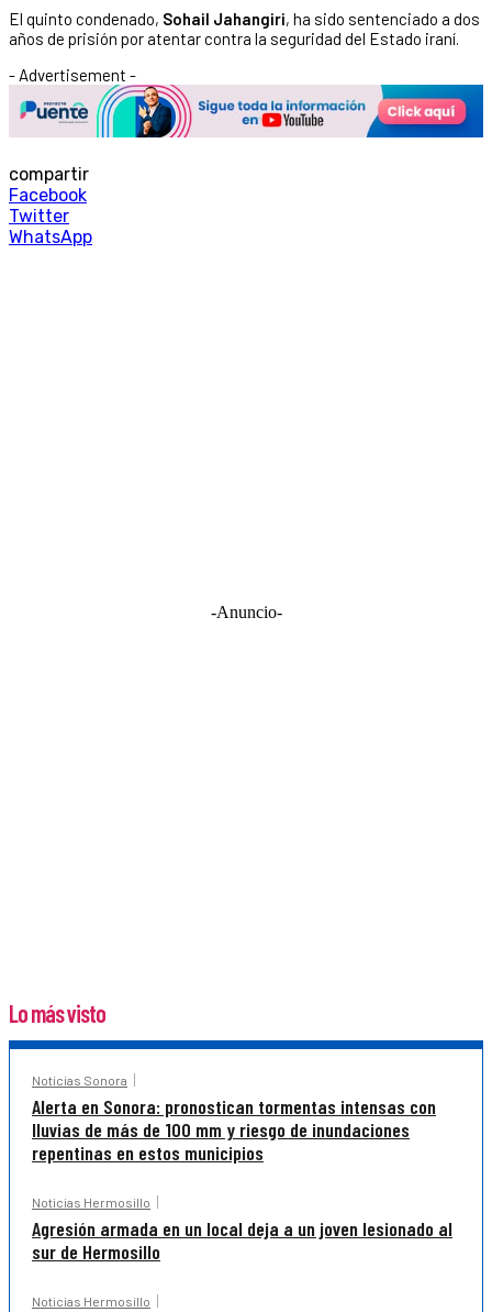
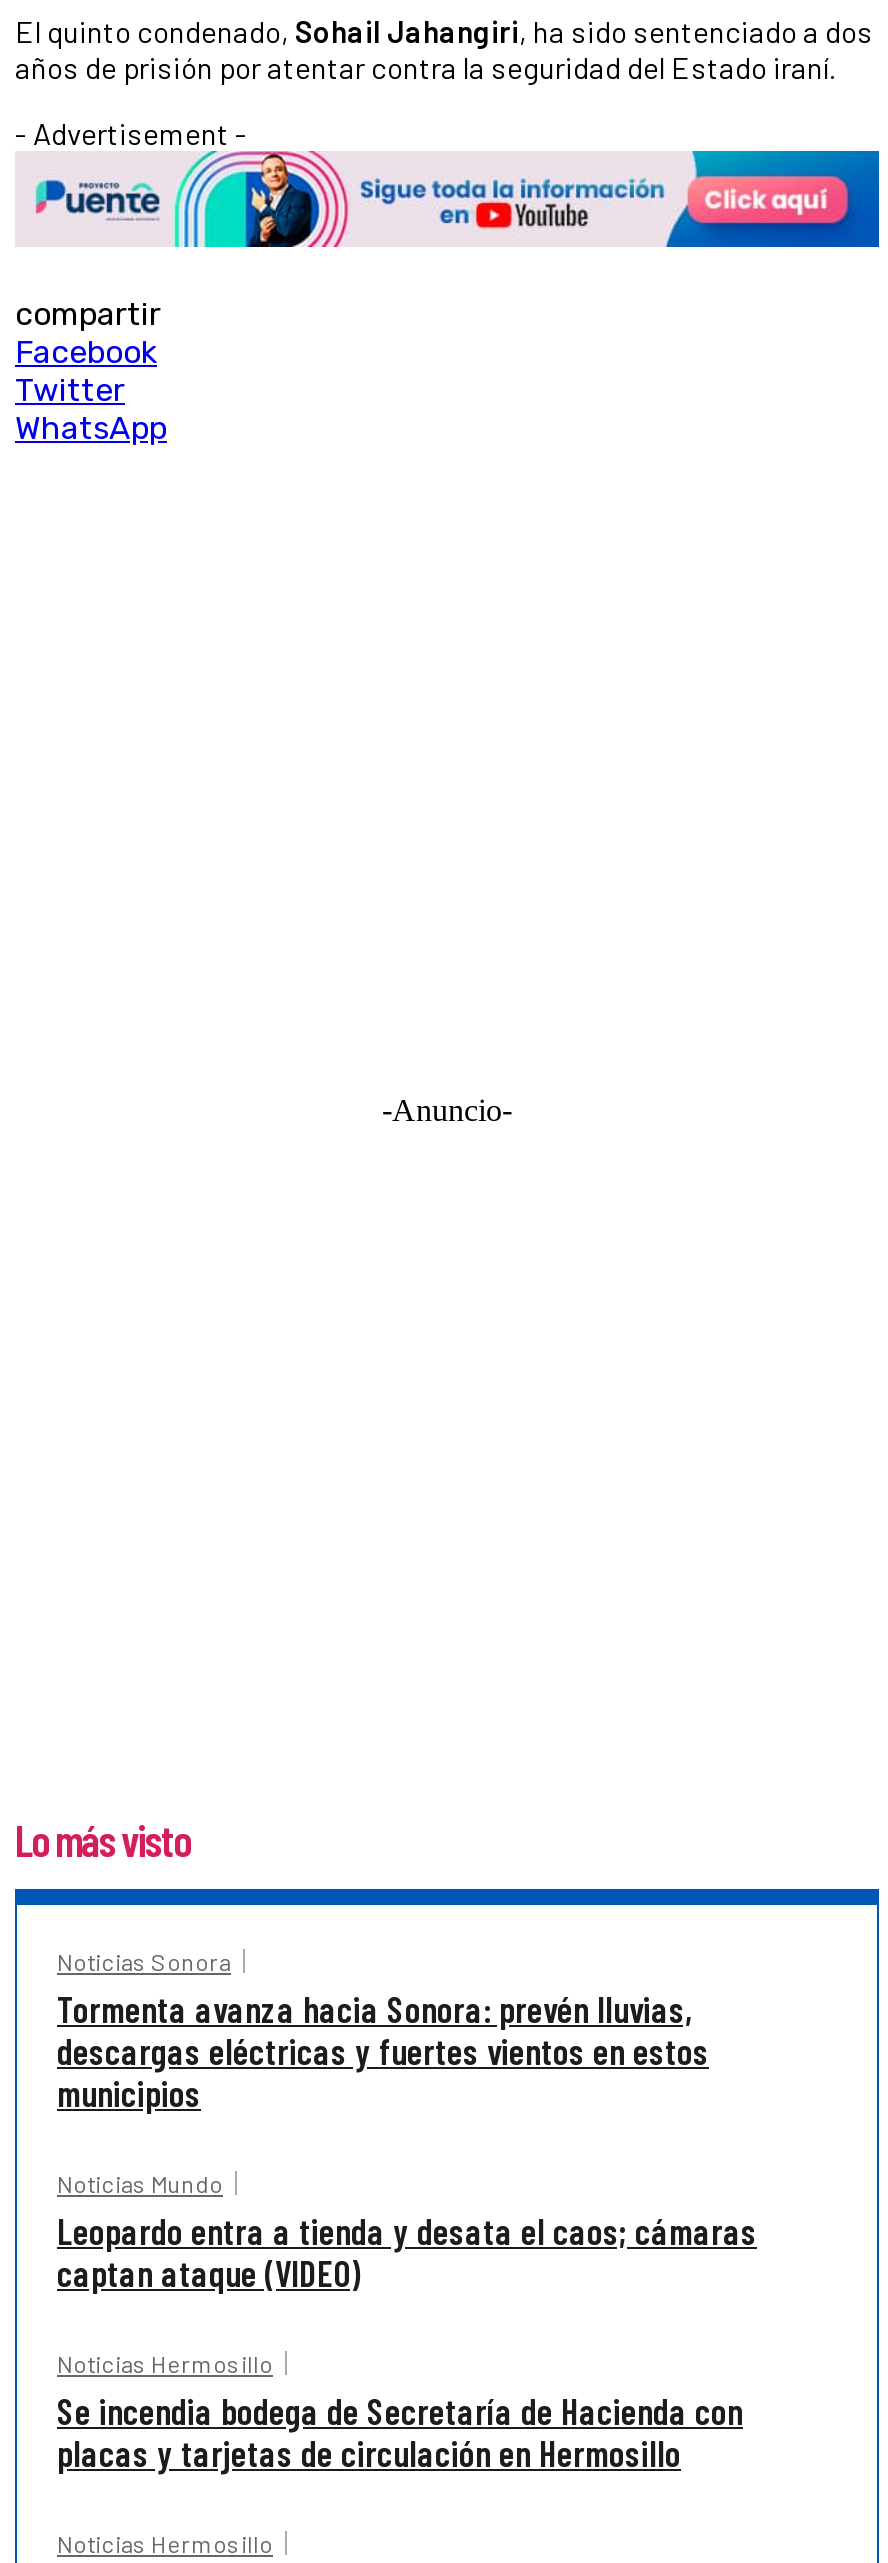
[32,1094,436,1164] Alerta en Sonora: pronostican tormentas intensas con | lluvias de más de 100 mm y riesgo de inundaciones | repentinas en estos municipios -> [57,1986,757,2294] Tormenta avanza hacia Sonora: prevén lluvias, | descargas eléctricas y fuertes vientos en estos | municipios | Noticias Mundo | Leopardo entra a tienda y desata el caos; cámaras | captan ataque (VIDEO)
[32,1216,452,1263] Agresión armada en un local deja a un joven lesionado al | sur de Hermosillo -> [57,2388,743,2474] Se incendia bodega de Secretaría de Hacienda con | placas y tarjetas de circulación en Hermosillo

